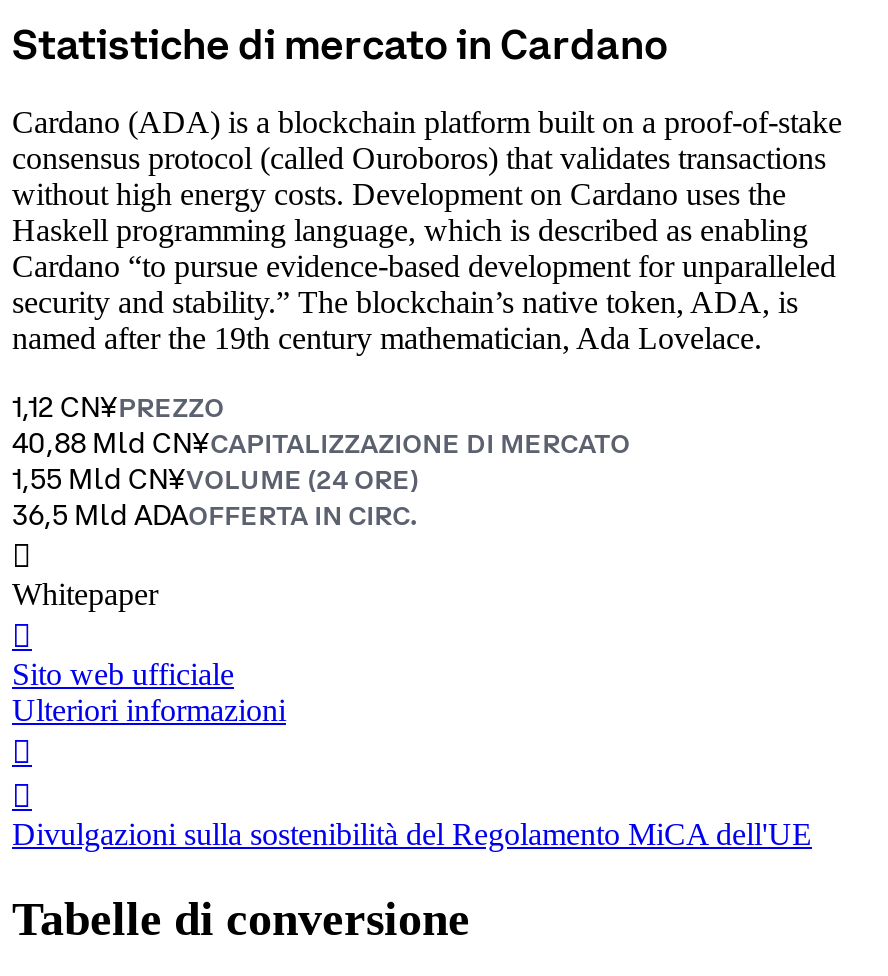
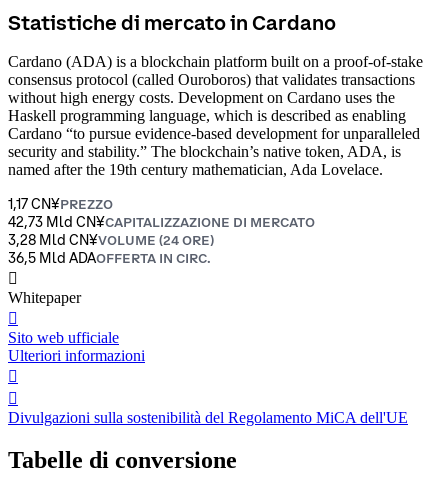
[12,388,224,424] 1,12 CN¥PREZZO -> [8,195,113,213] 1,17 CN¥PREZZO
[12,424,630,460] 40,88 Mld CN¥CAPITALIZZAZIONE DI MERCATO -> [8,213,315,231] 42,73 Mld CN¥CAPITALIZZAZIONE DI MERCATO
[12,460,418,496] 1,55 Mld CN¥VOLUME (24 ORE) -> [8,231,214,249] 3,28 Mld CN¥VOLUME (24 ORE)

